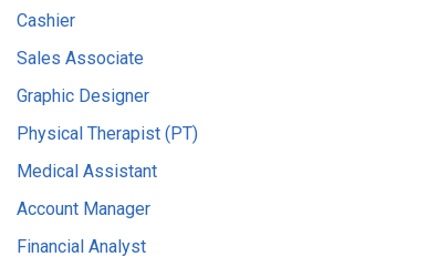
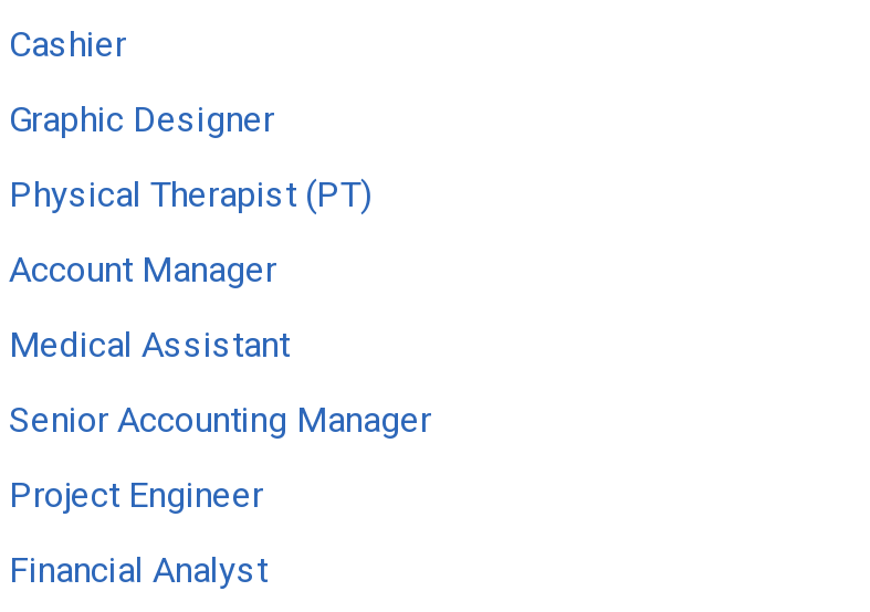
[17,48,144,69] Sales Associate -> none
moved [17,86,198,144] -> [9,99,371,216]: Graphic Designer | Physical Therapist (PT)
none -> [9,400,431,517] Senior Accounting Manager | Project Engineer
moved [17,199,150,220] -> [9,249,276,291]: Account Manager

